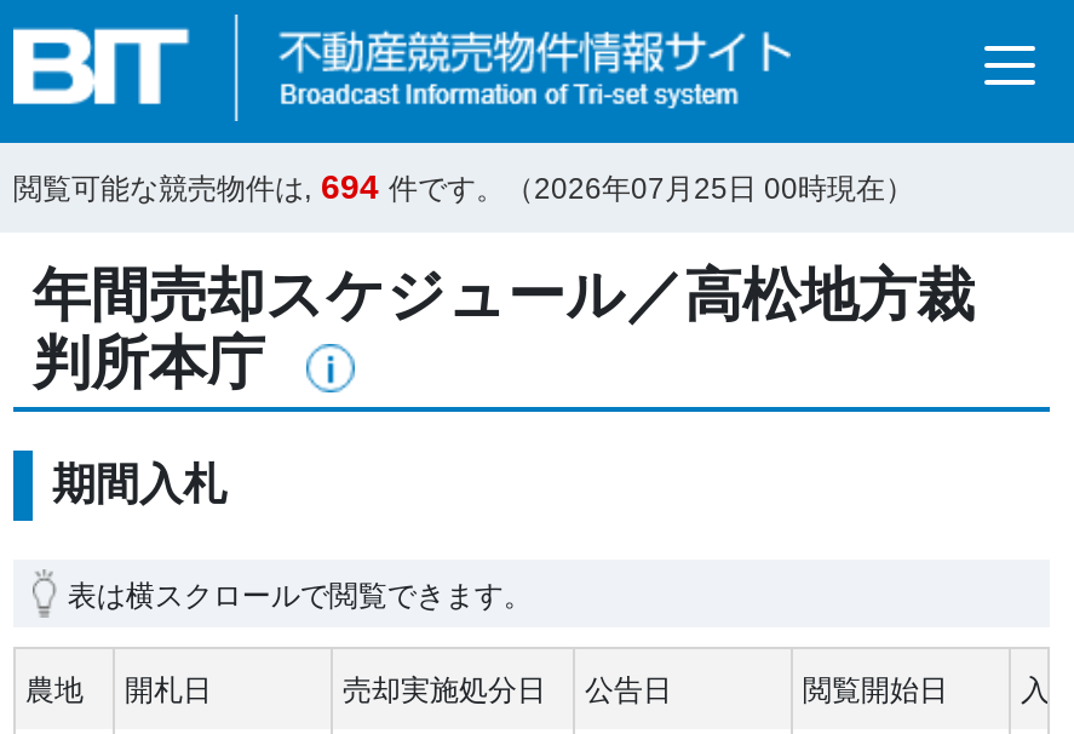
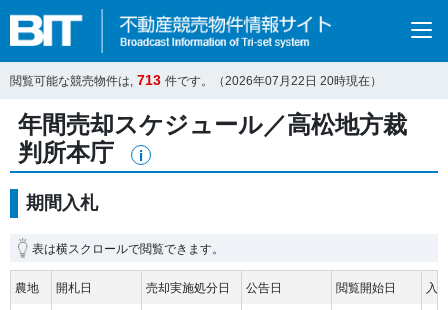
[13,167,914,206] 閲覧可能な競売物件は, 694 件です。（2026年07月25日 00時現在） -> [10,72,382,88] 閲覧可能な競売物件は, 713 件です。（2026年07月22日 20時現在）

